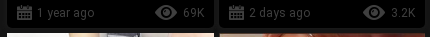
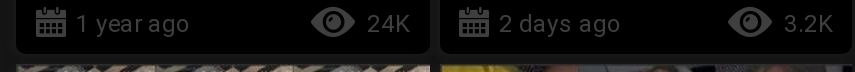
[182,6,203,20] 69K -> [367,10,409,38] 24K

